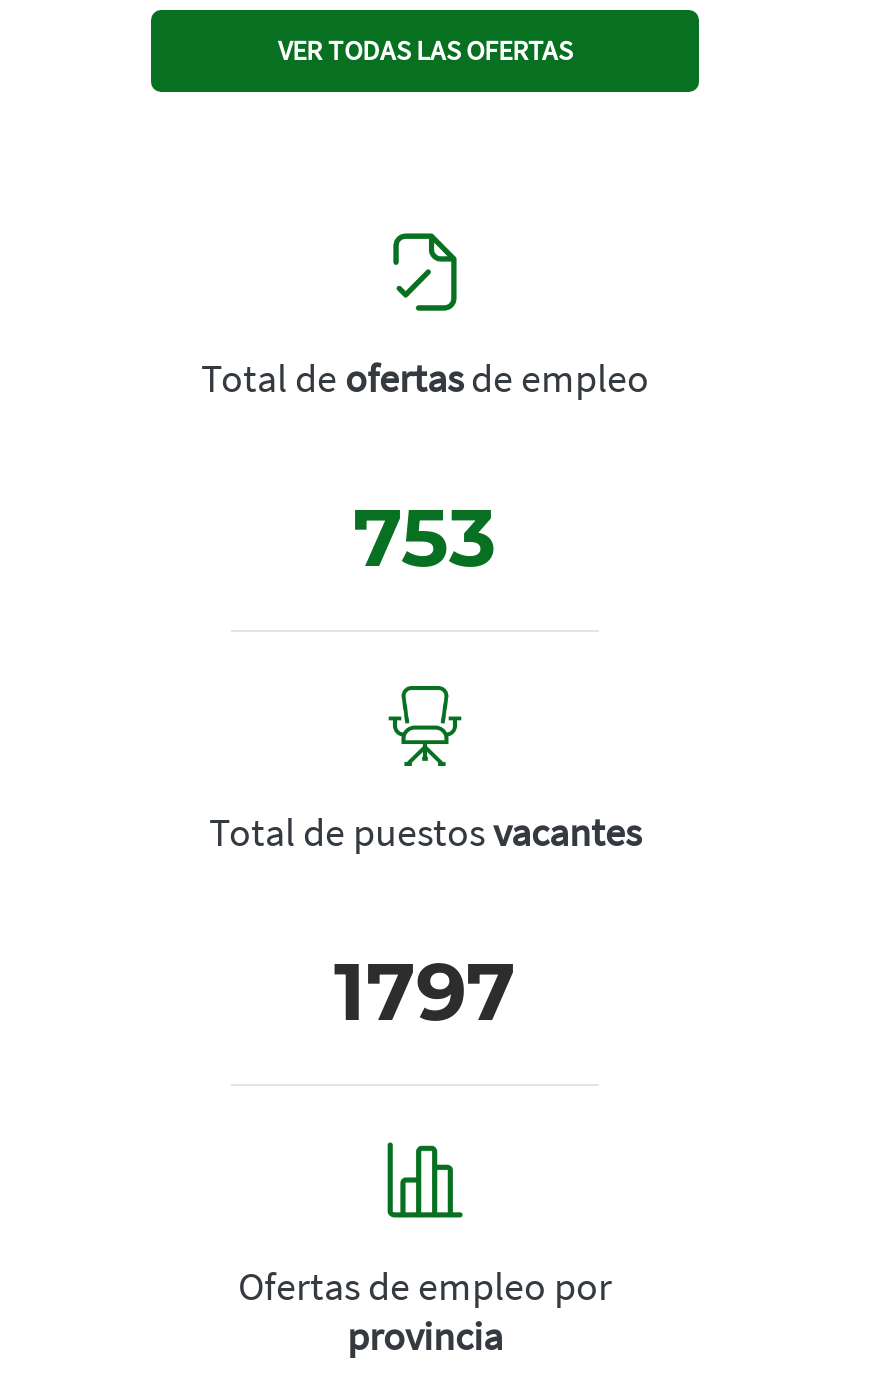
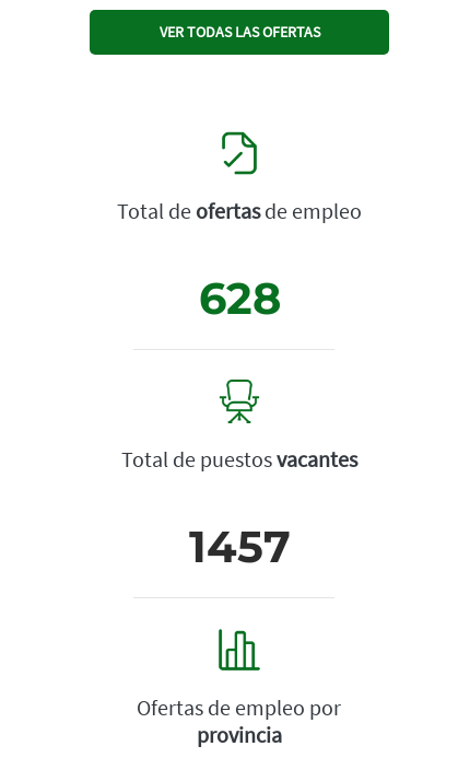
[353,488,497,586] 753 -> [198,271,280,325] 628
[334,942,516,1040] 1797 -> [189,519,290,573] 1457

